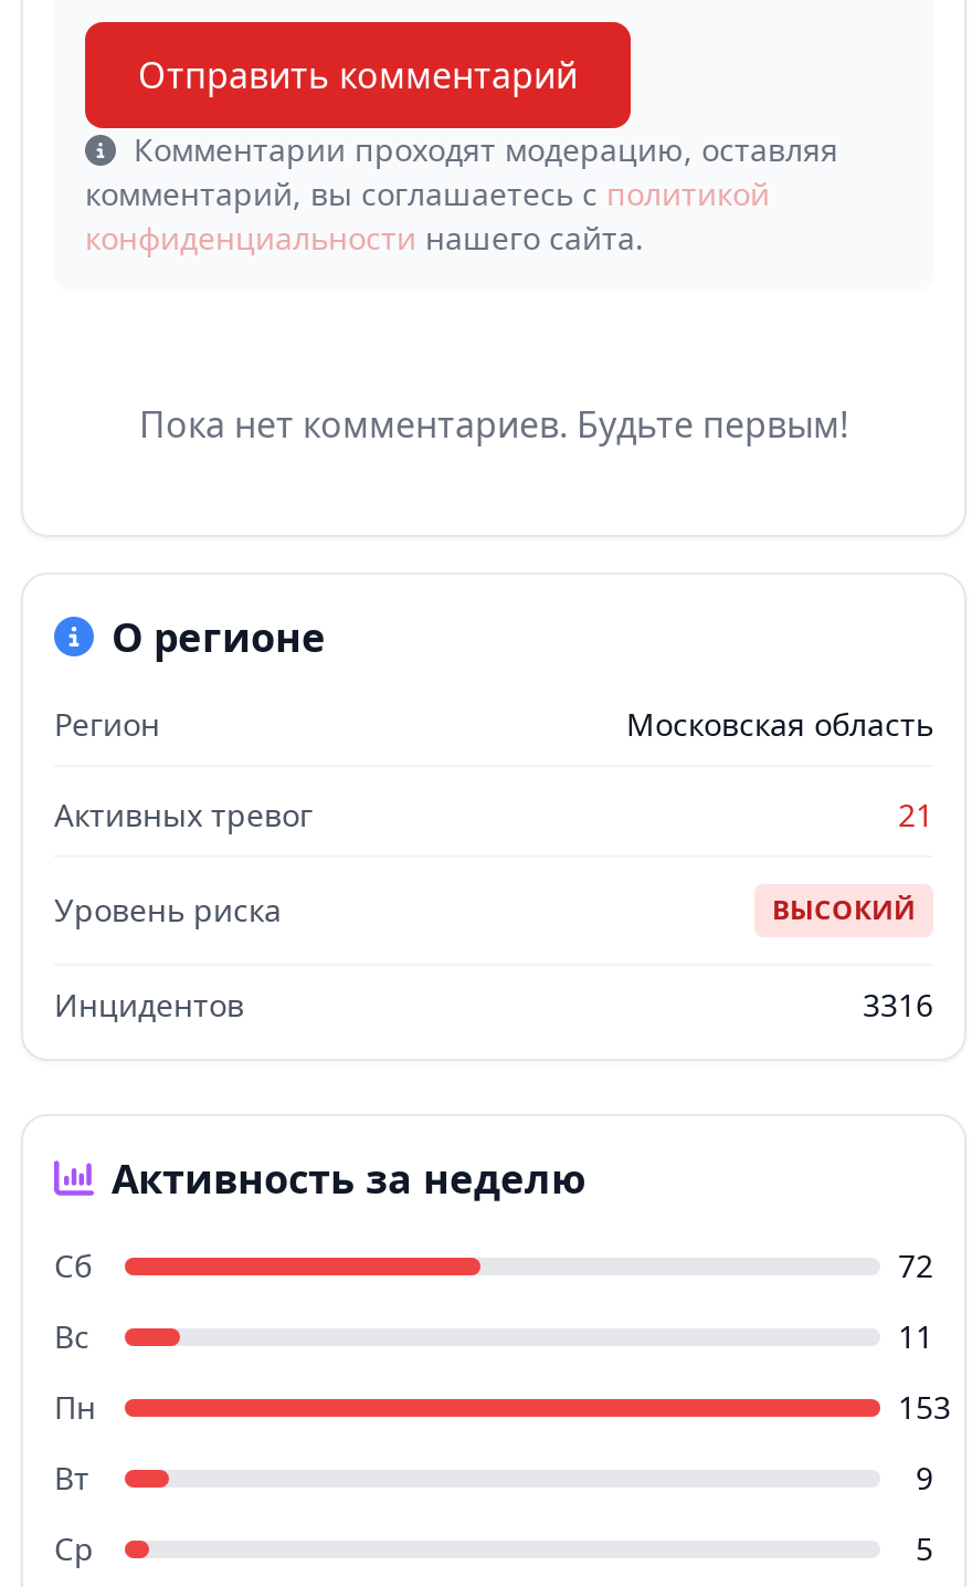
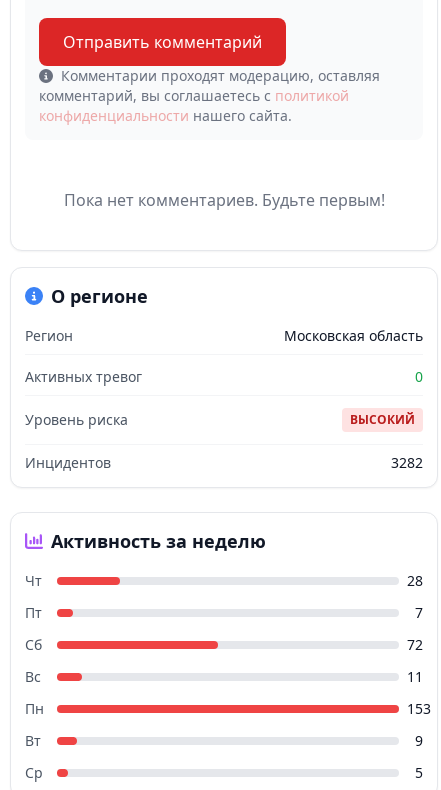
[898,795,933,837] 21 -> [415,367,423,386] 0
[863,985,933,1027] 3316 -> [391,453,423,472] 3282
none -> [25,571,423,622] Чт | 28 | Пт | 7

